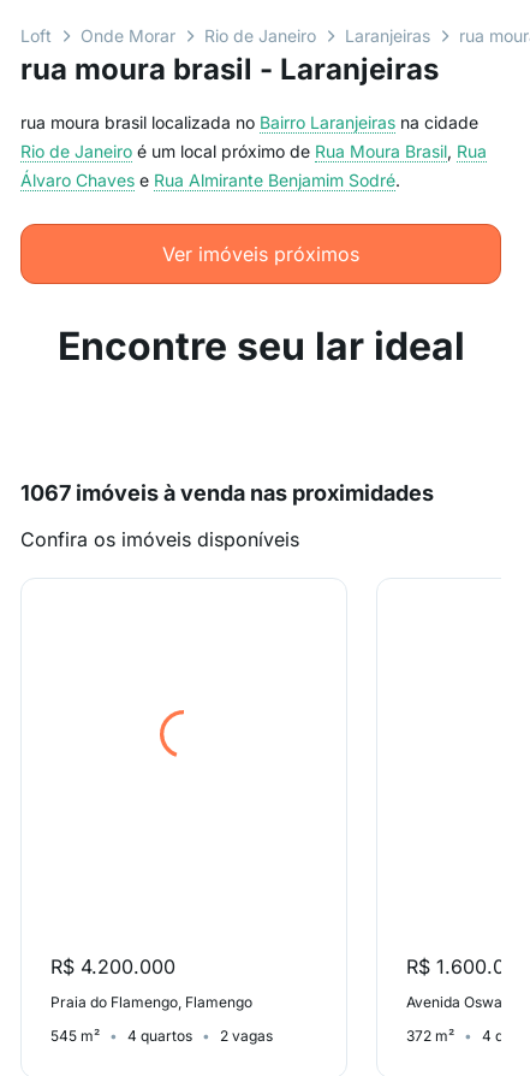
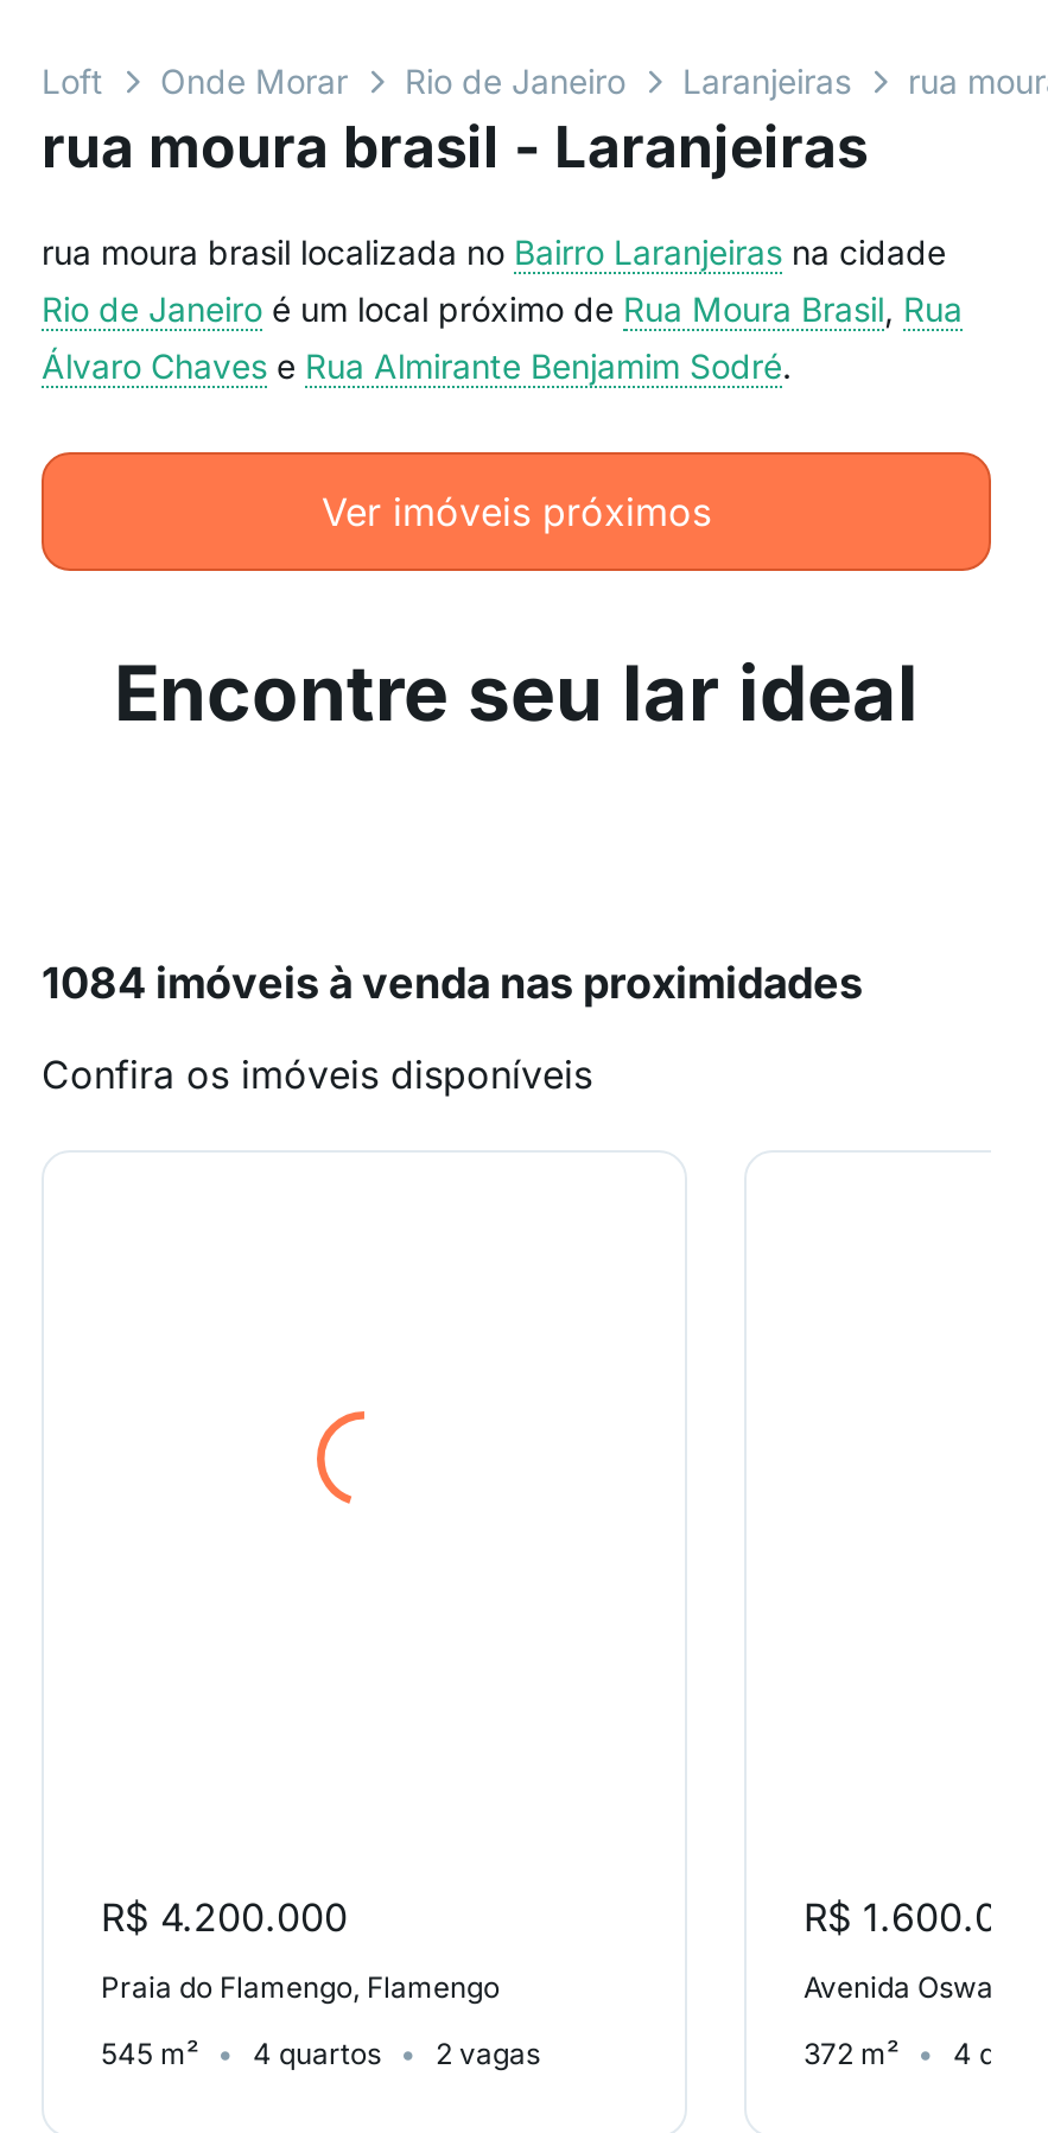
[20,480,434,506] 1067 imóveis à venda nas proximidades -> [42,958,863,1008] 1084 imóveis à venda nas proximidades

